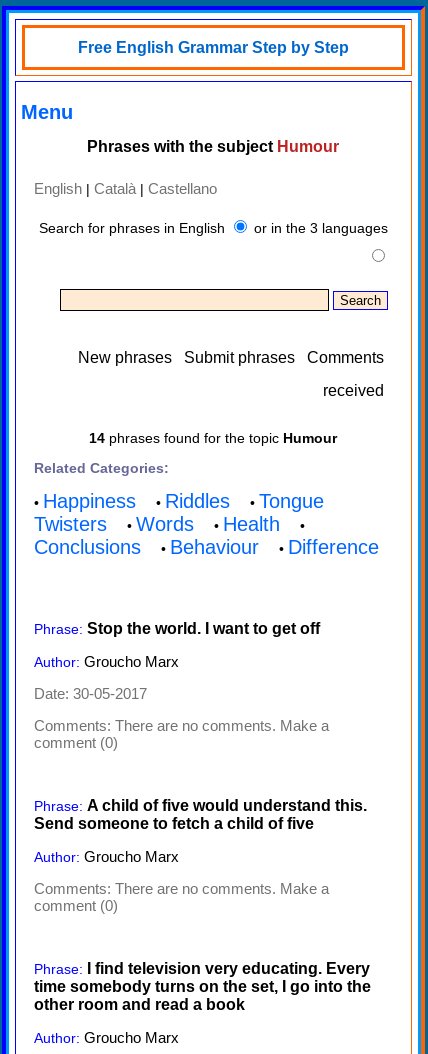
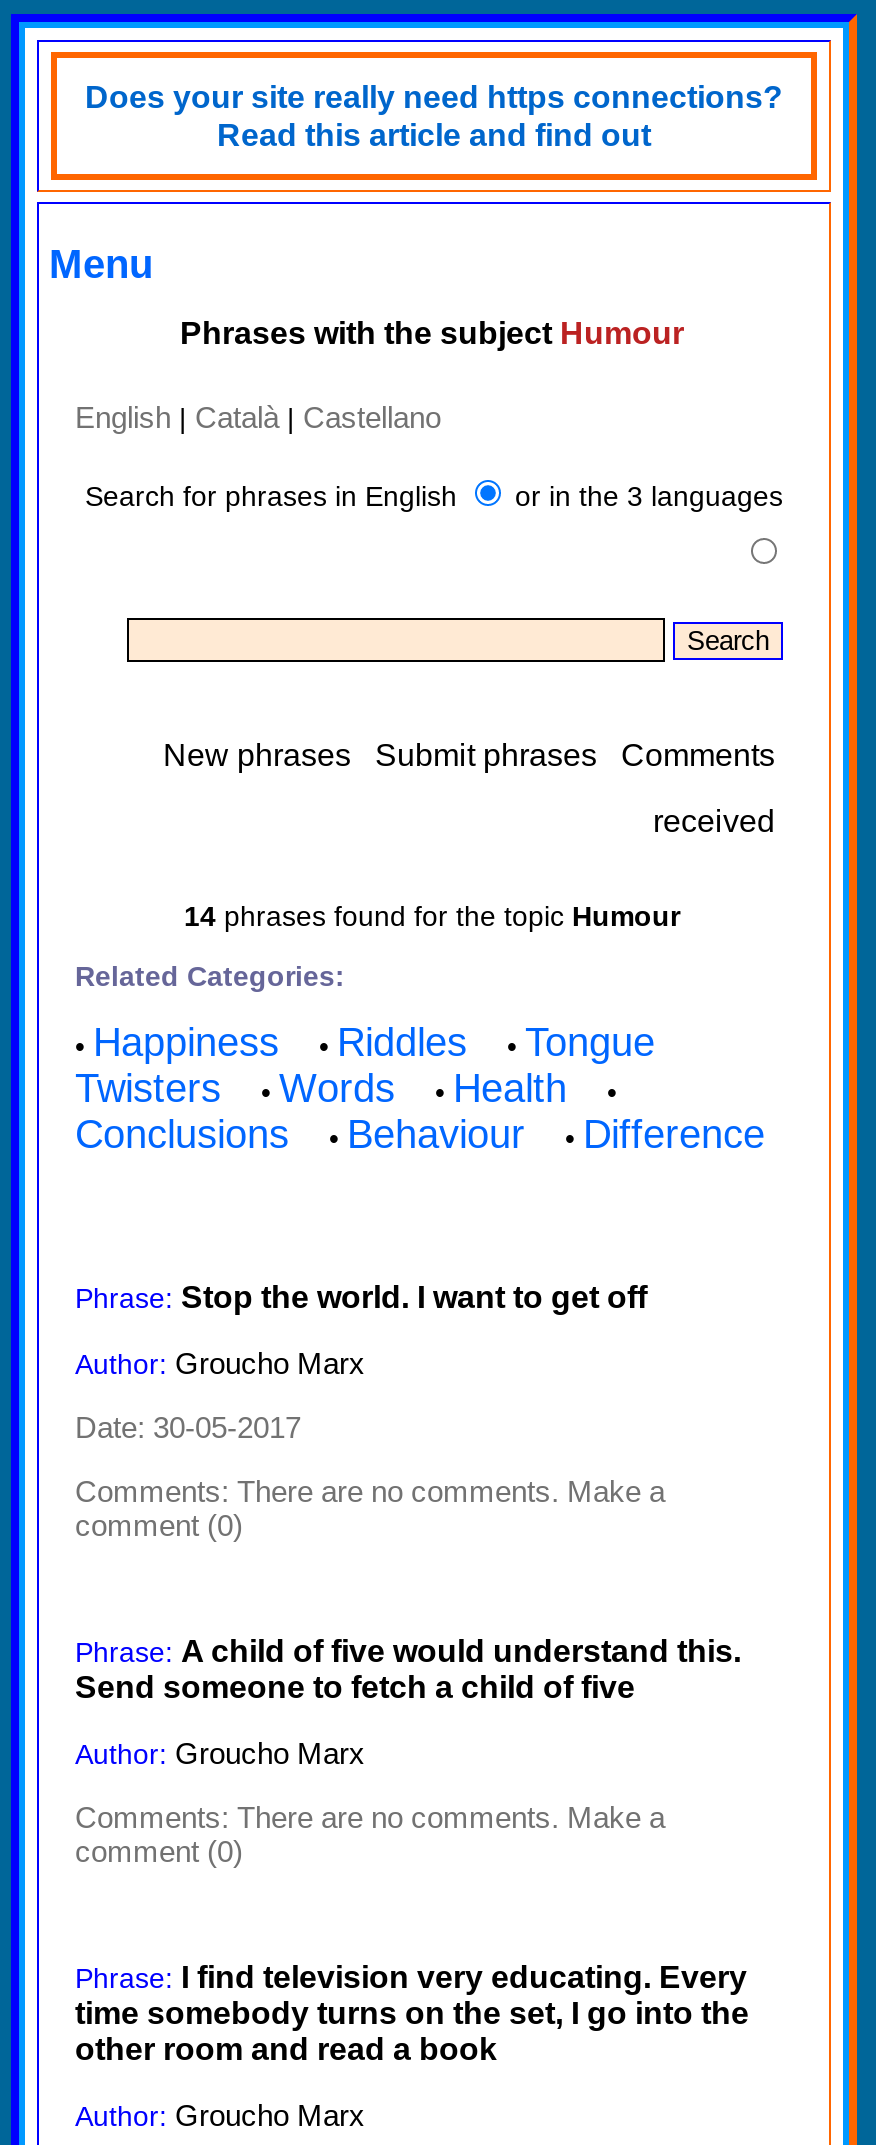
[78,39,349,56] Free English Grammar Step by Step -> [85,80,783,152] Does your site really need https connections? | Read this article and find out

